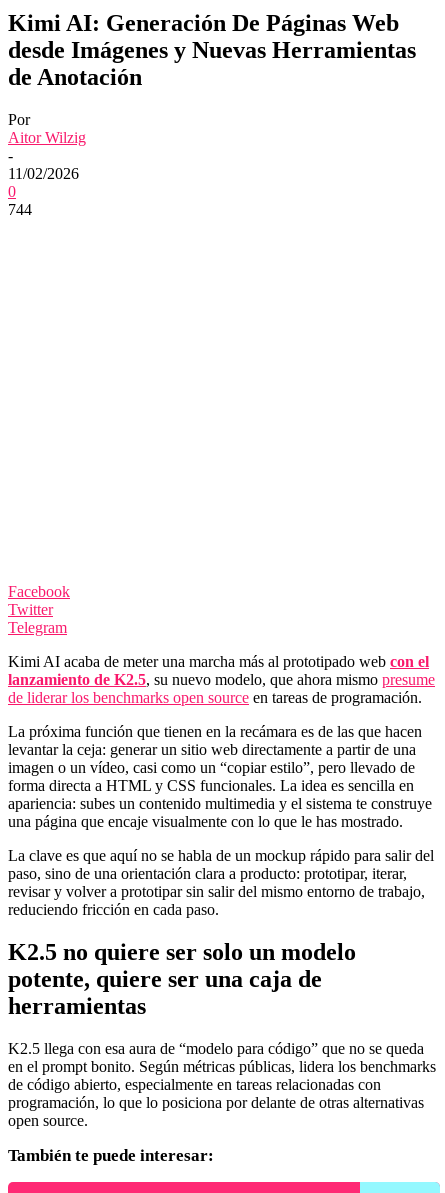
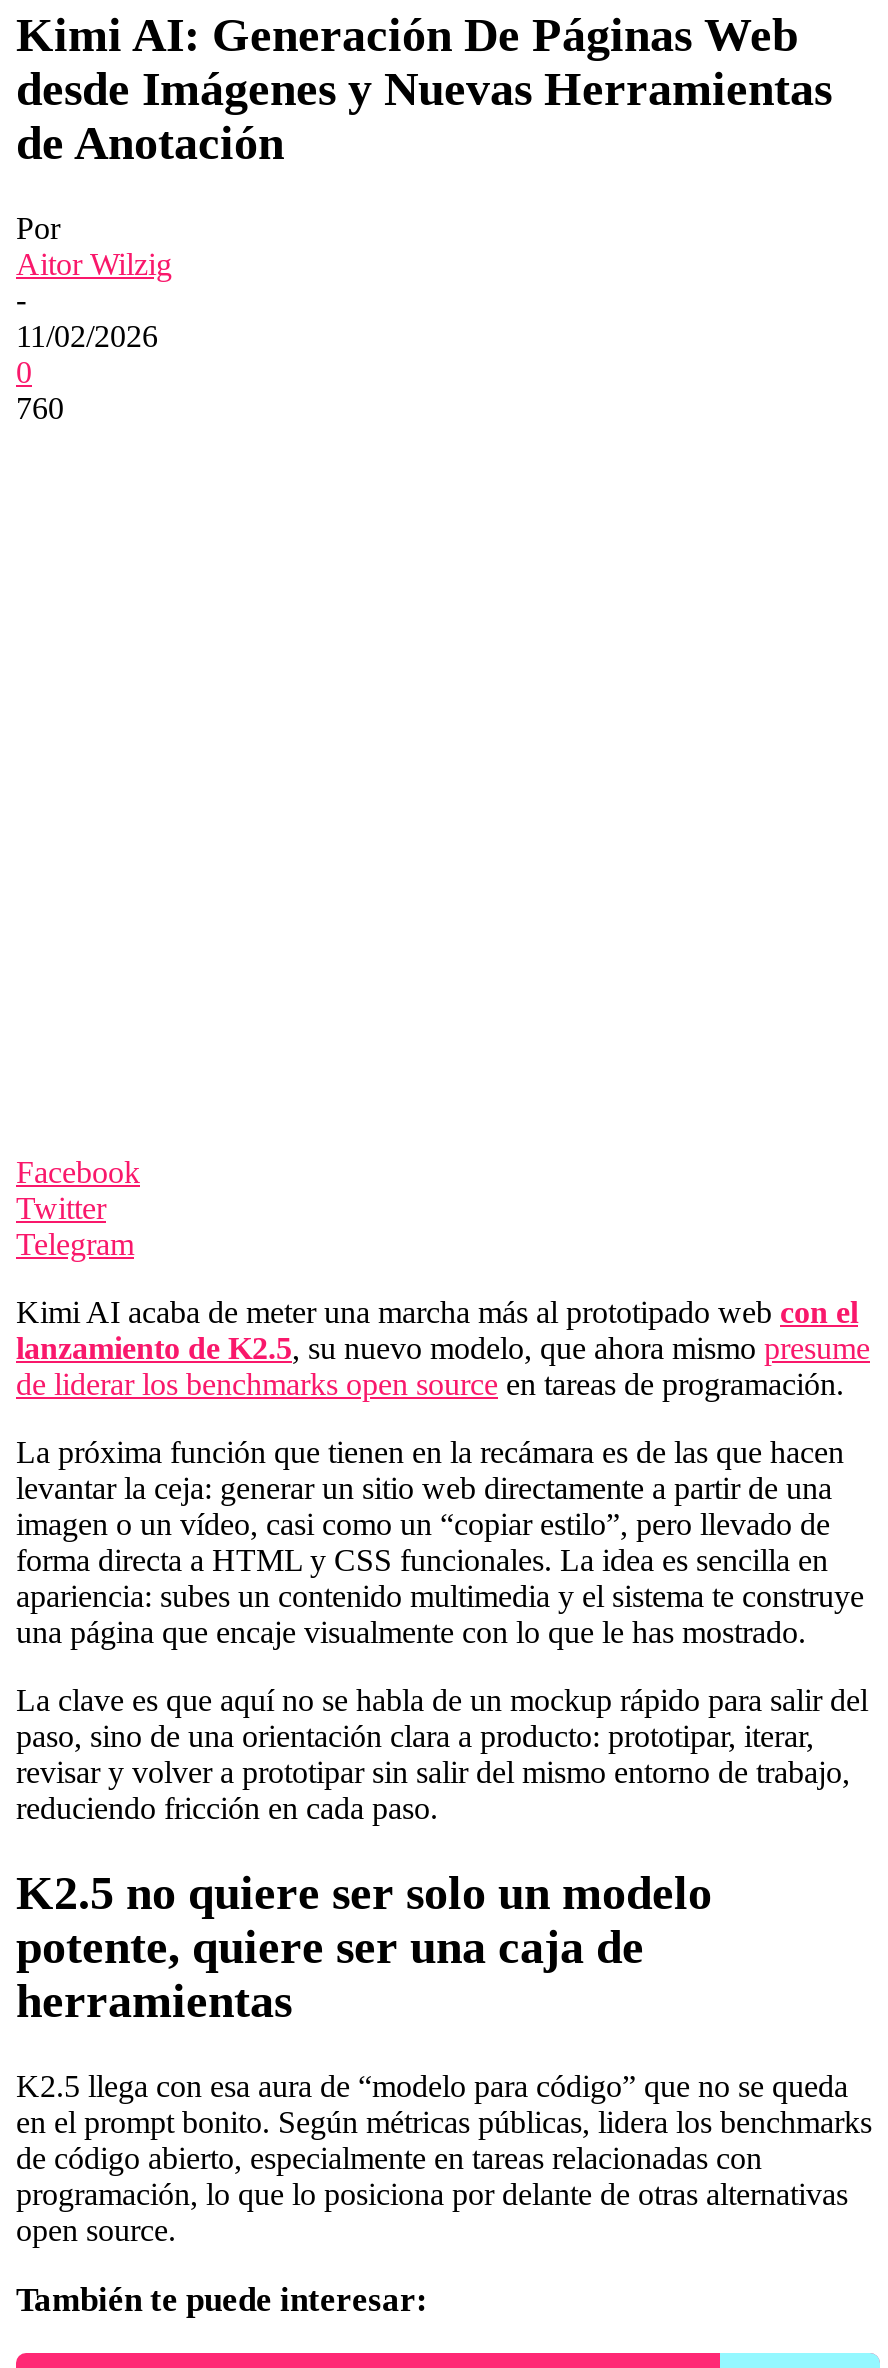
[8,201,32,218] 744 -> [16,391,64,425] 760

